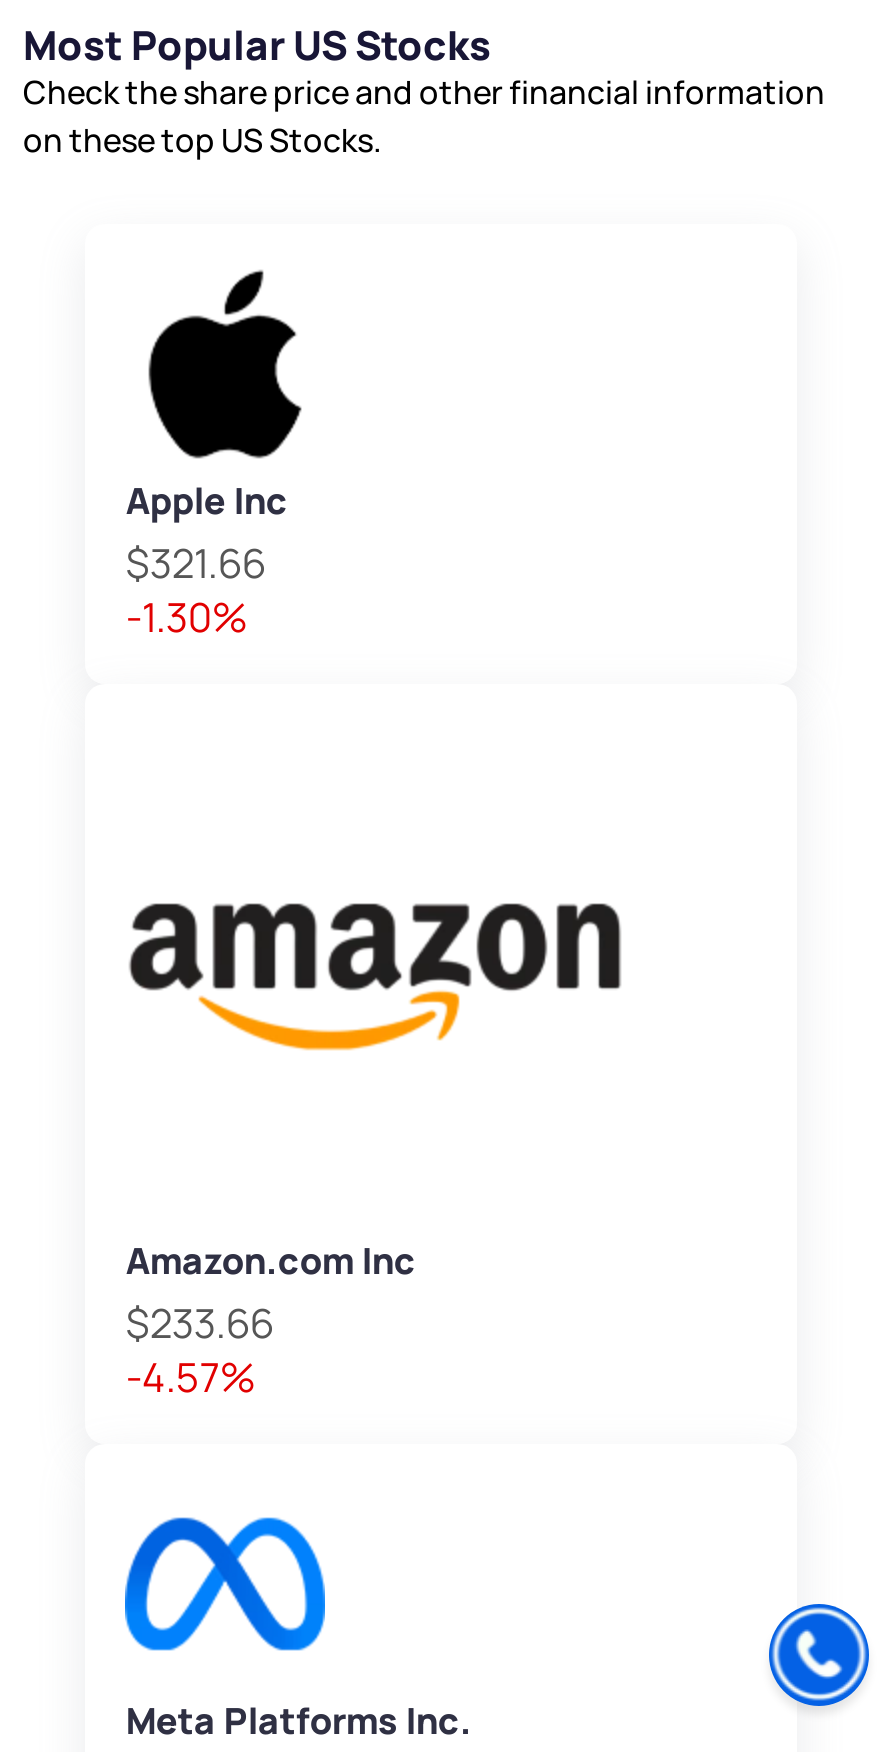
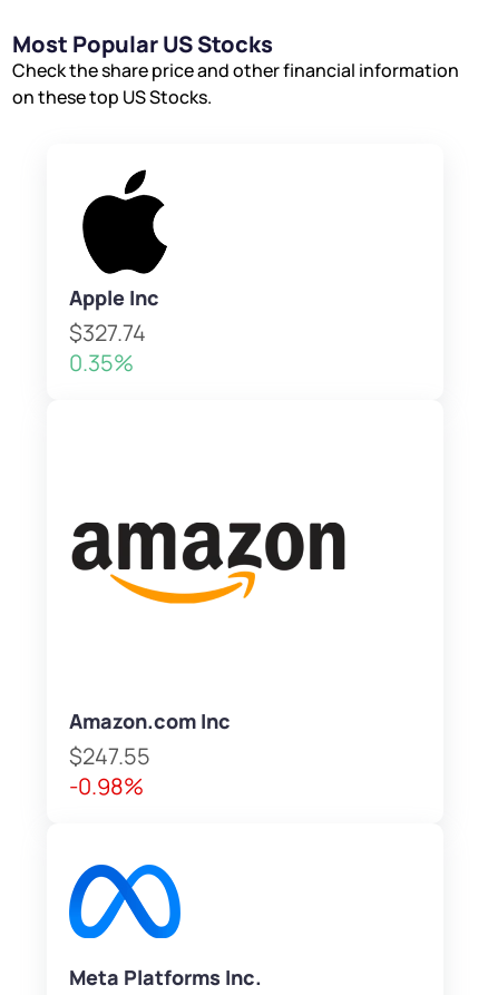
[126,537,266,591] $321.66 -> [69,318,146,348] $327.74
[126,591,248,645] -1.30% -> [69,348,134,378] 0.35%
[126,1297,274,1351] $233.66 -> [69,742,151,772] $247.55
[126,1351,256,1405] -4.57% -> [69,772,144,802] -0.98%
[767,1602,871,1710] [image] -> none

